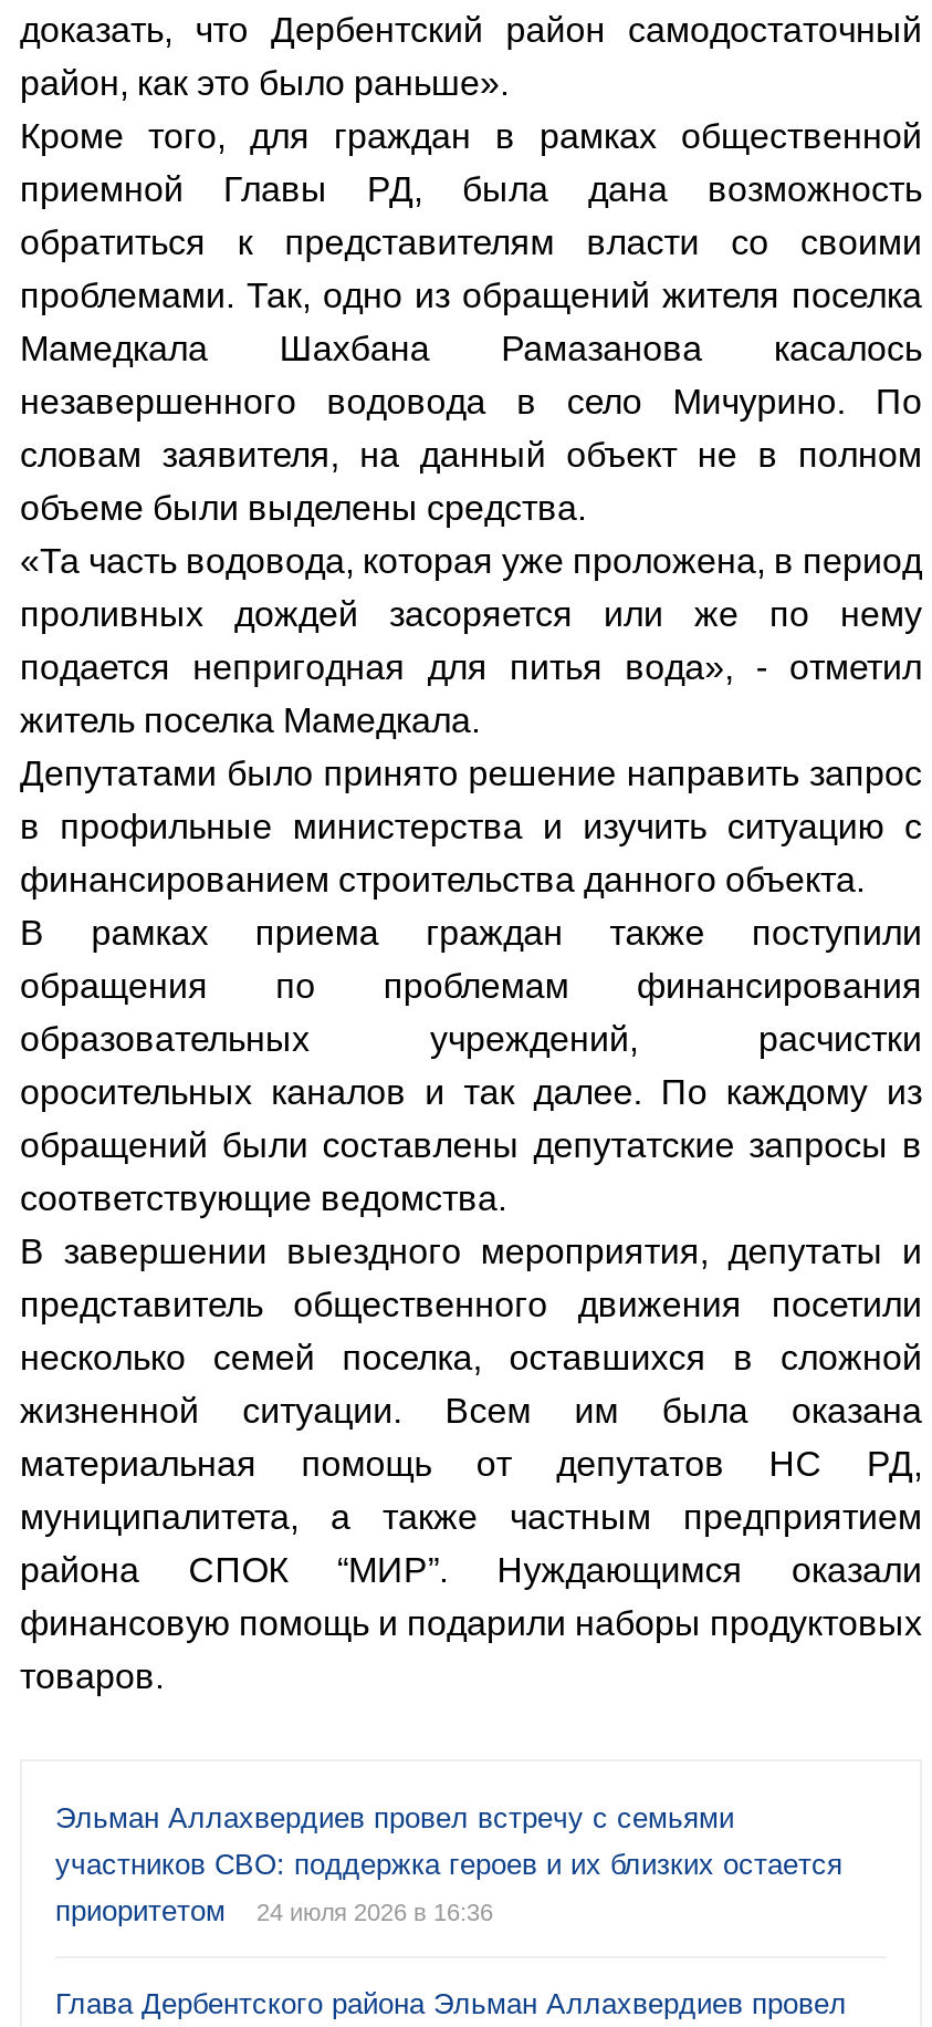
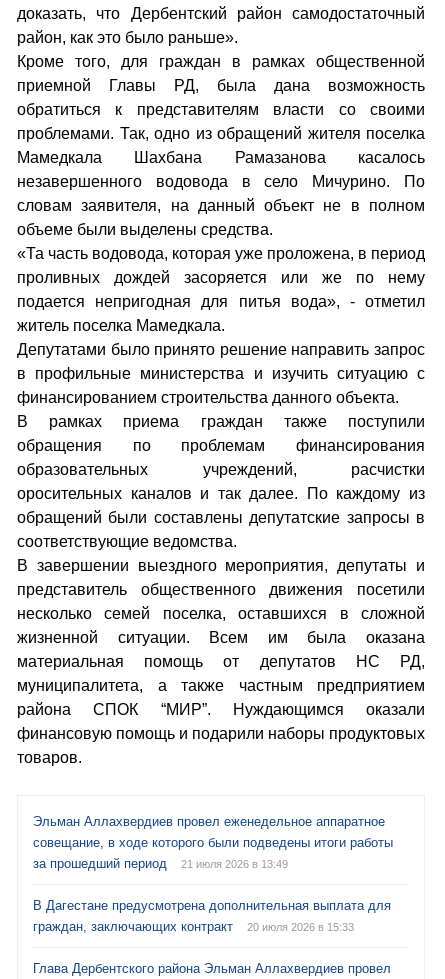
[55,1801,842,1927] Эльман Аллахвердиев провел встречу с семьями | участников СВО: поддержка героев и их близких остается | приоритетом | 24 июля 2026 в 16:36 -> [33,814,393,934] Эльман Аллахвердиев провел еженедельное аппаратное | совещание, в ходе которого были подведены итоги работы | за прошедший период | 21 июля 2026 в 13:49 | В Дагестане предусмотрена дополнительная выплата для | граждан, заключающих контракт | 20 июля 2026 в 15:33

